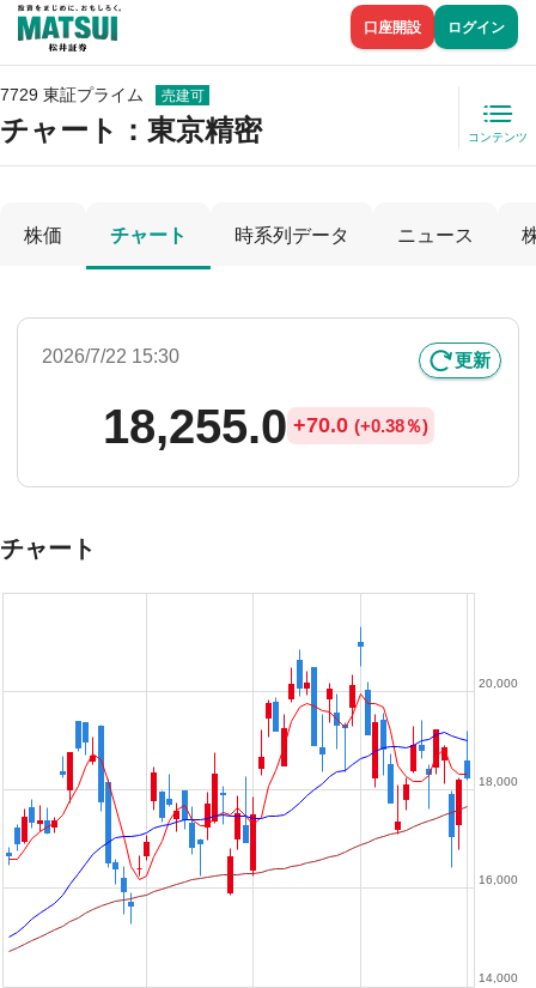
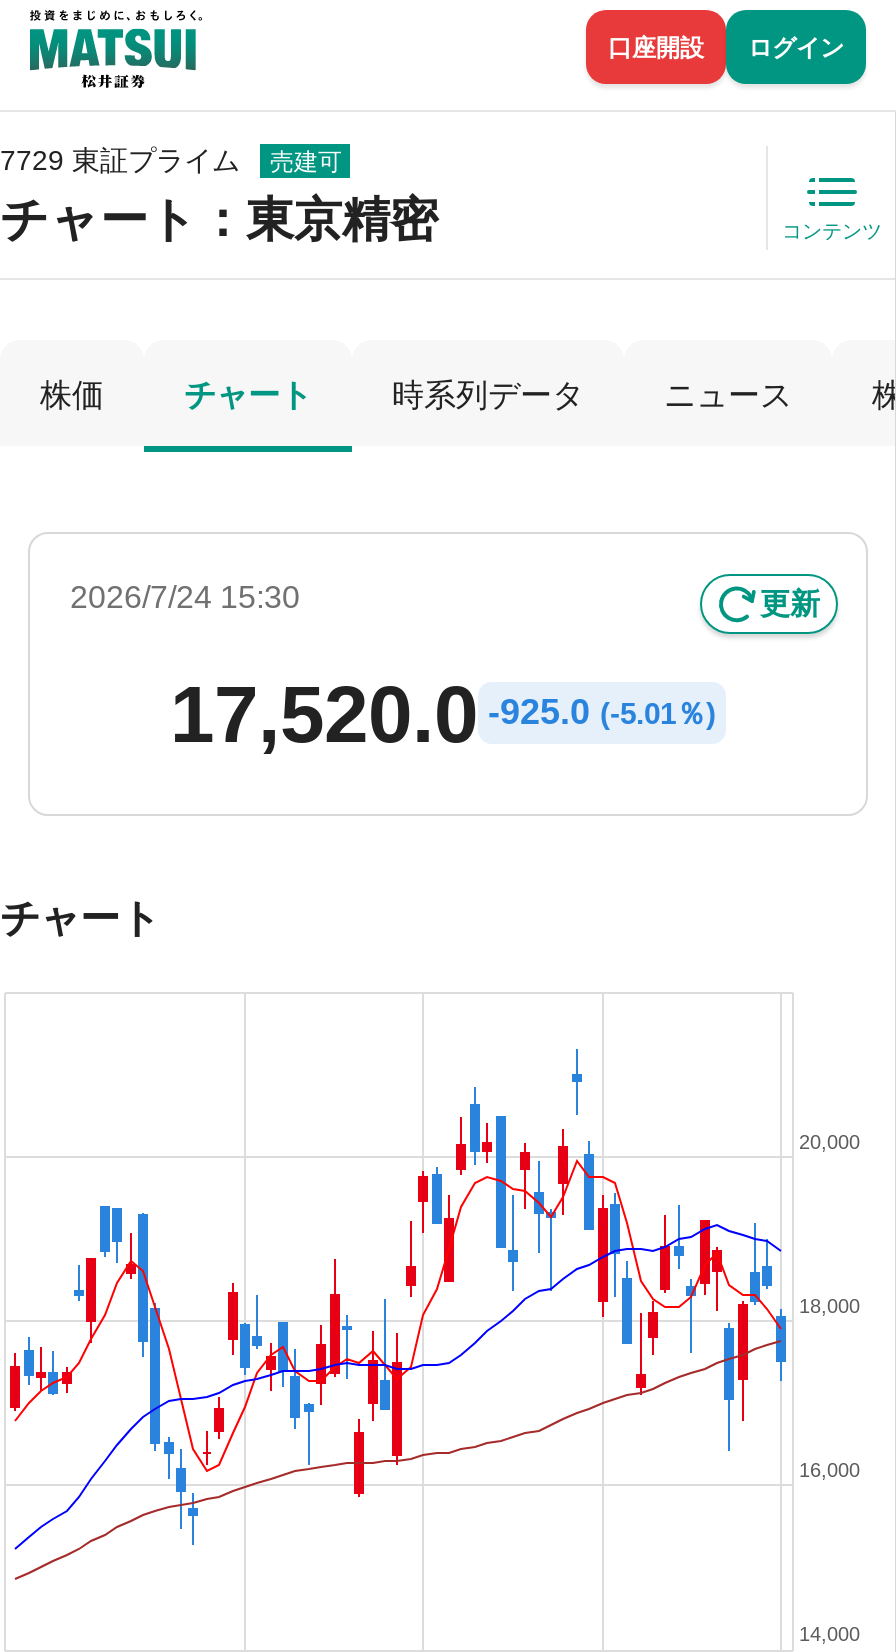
[42,346,179,366] 2026/7/22 15:30 -> [70,580,300,614] 2026/7/24 15:30
[102,400,428,453] 18,255.0 +70.0 (+0.38％) -> [170,670,716,758] 17,520.0 -925.0 (-5.01％)
[5,626,471,952] [image] -> [8,1048,788,1590] [image]

